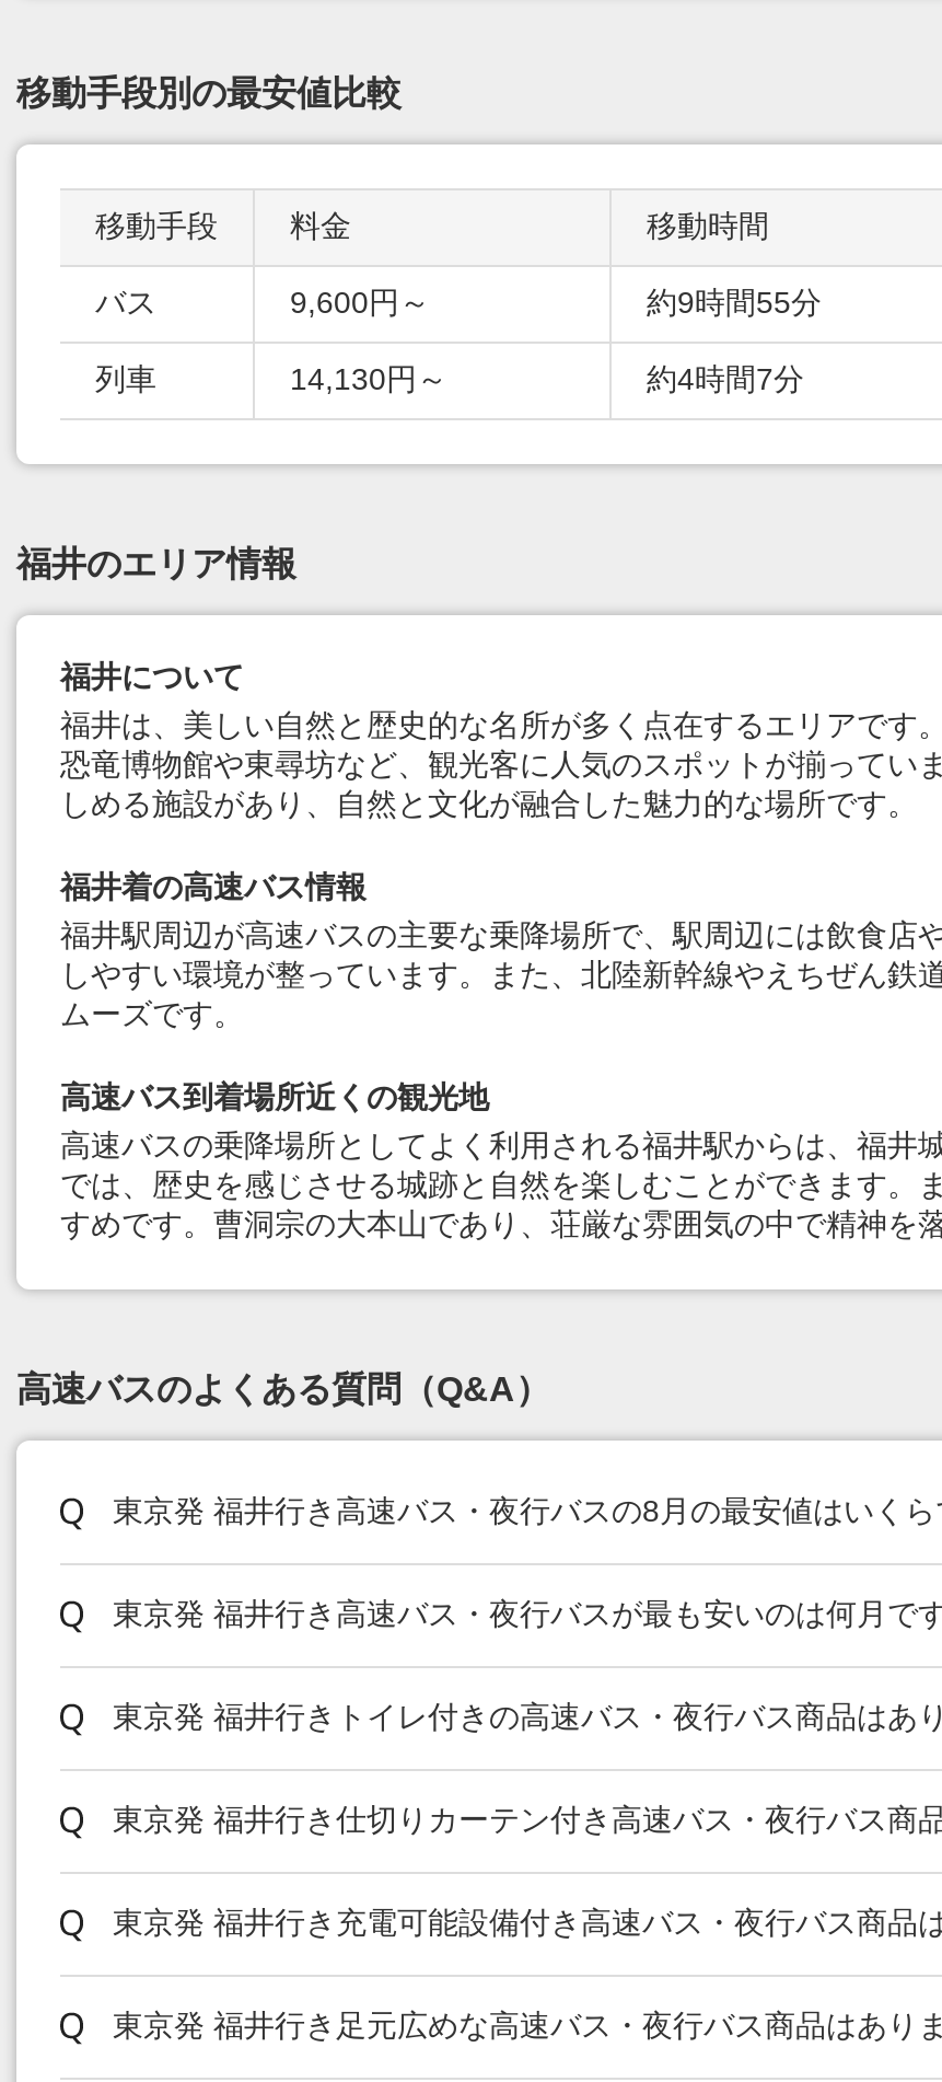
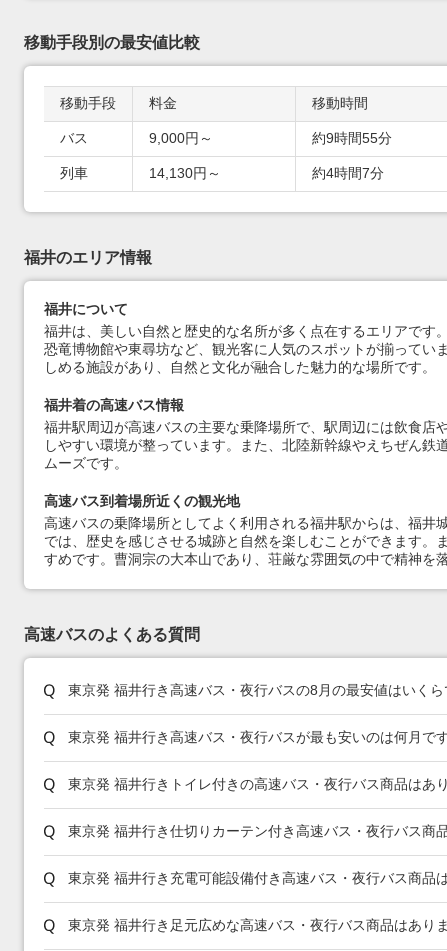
[290,284,430,319] 9,600円～ -> [149,130,213,146] 9,000円～
[16,1370,550,1407] 高速バスのよくある質問（Q&A） -> [24,626,200,643] 高速バスのよくある質問

